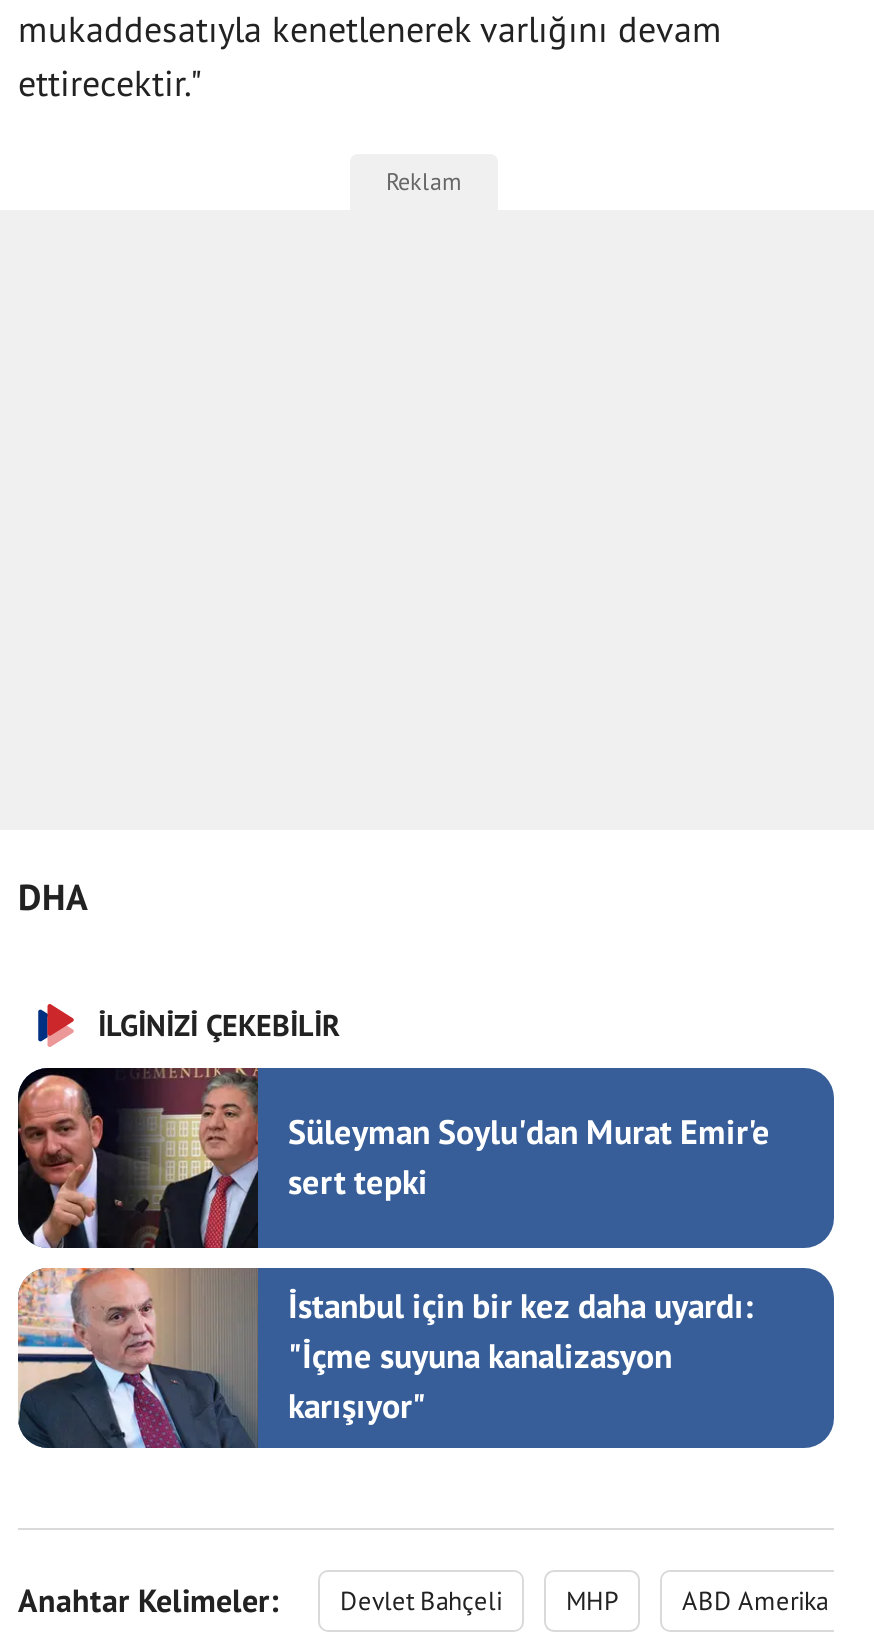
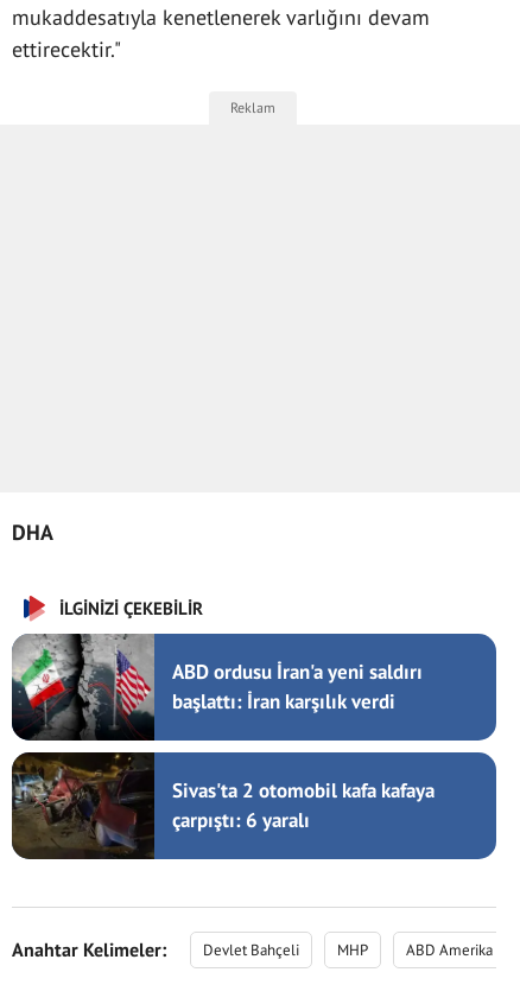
[18,1066,770,1250] [image] | Süleyman Soylu'dan Murat Emir'e | sert tepki -> [11,633,423,742] [image] | ABD ordusu İran'a yeni saldırı | başlattı: İran karşılık verdi
[16,1266,754,1450] [image] | İstanbul için bir kez daha uyardı: | "İçme suyuna kanalizasyon | karışıyor" -> [11,751,435,860] [image] | Sivas'ta 2 otomobil kafa kafaya | çarpıştı: 6 yaralı

